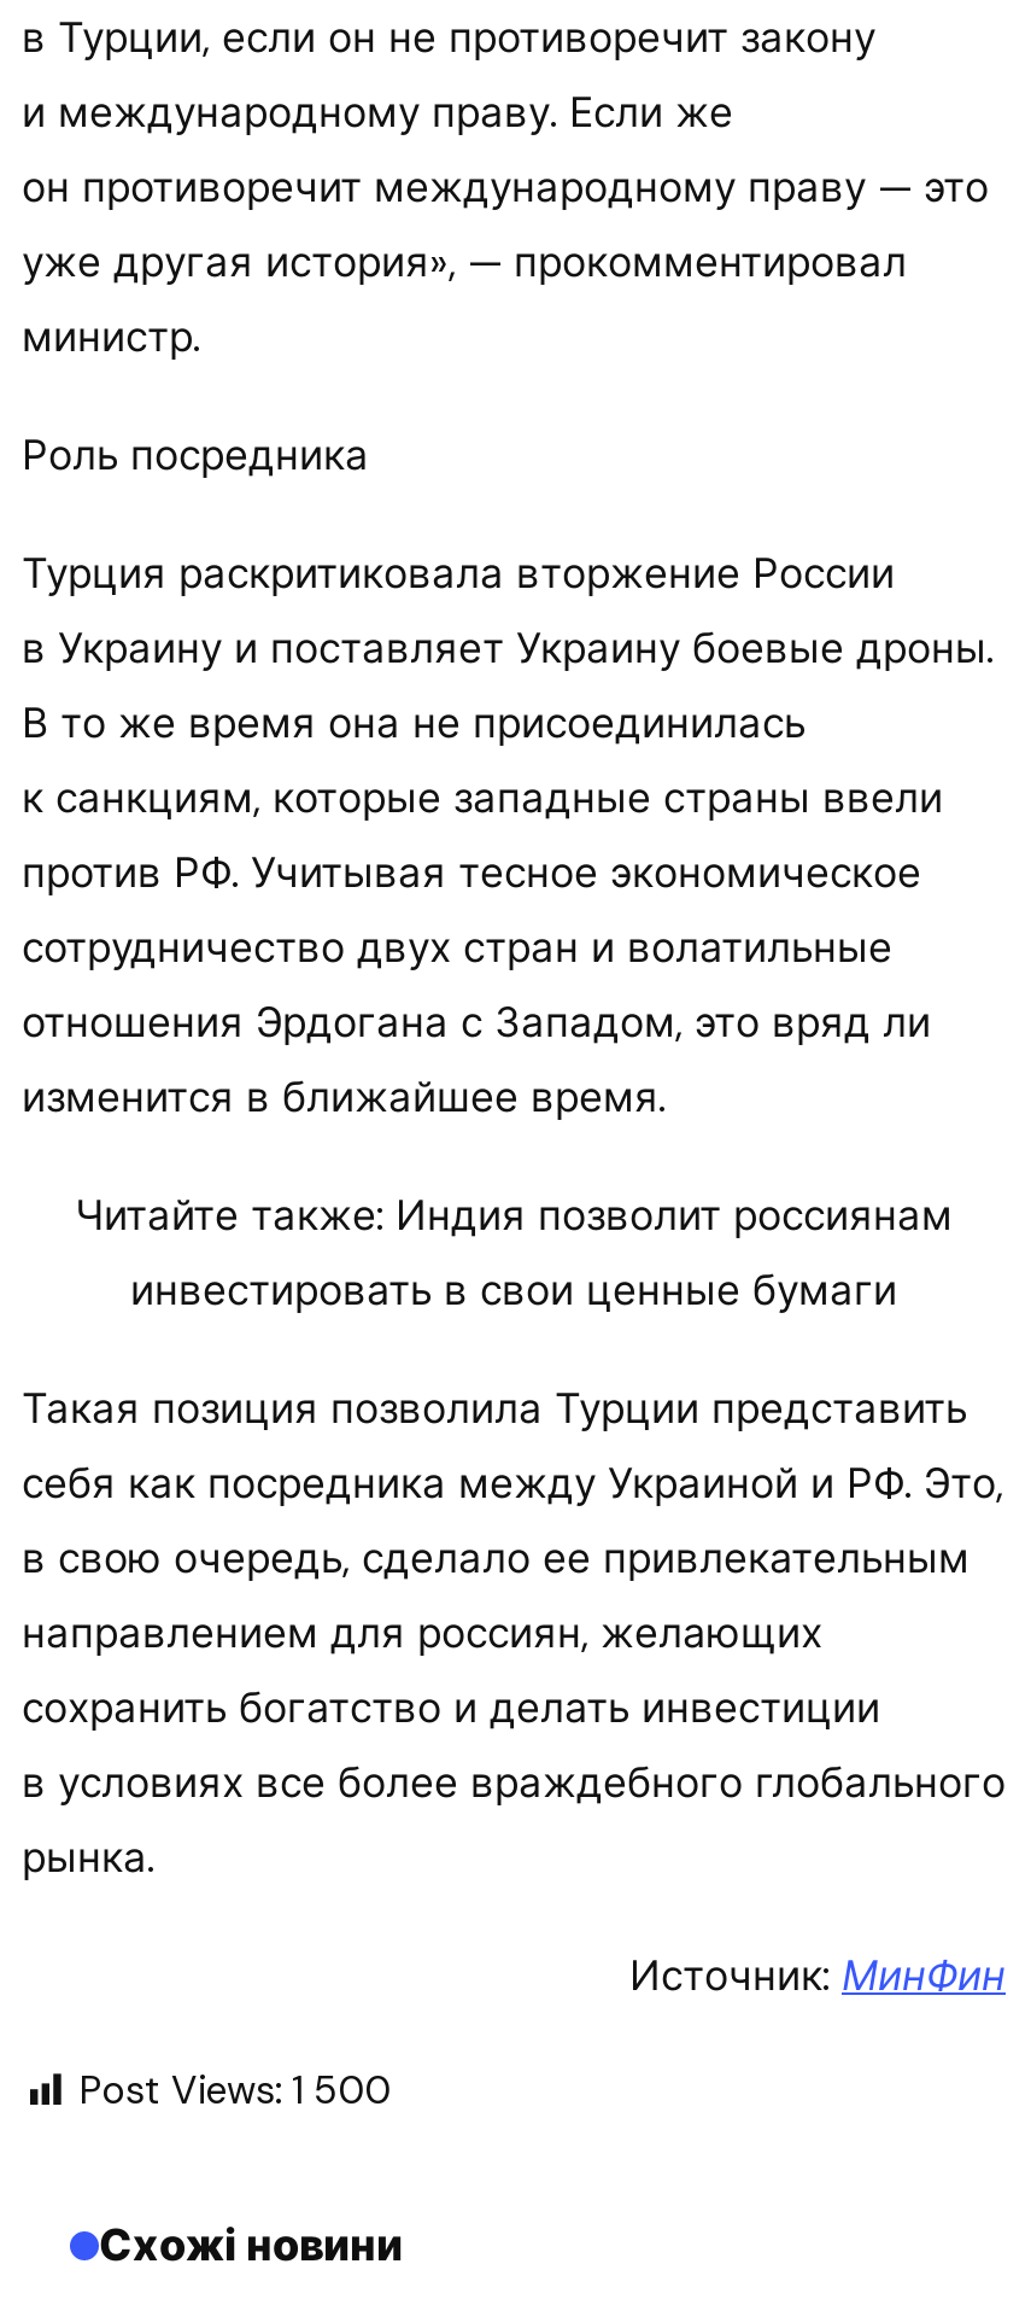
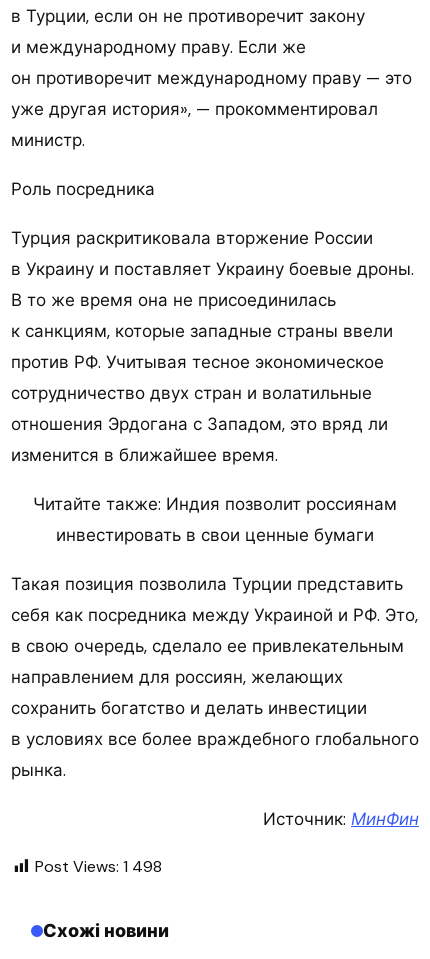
[80,2064,391,2115] Post Views: 1 500 -> [35,856,162,877] Post Views: 1 498

